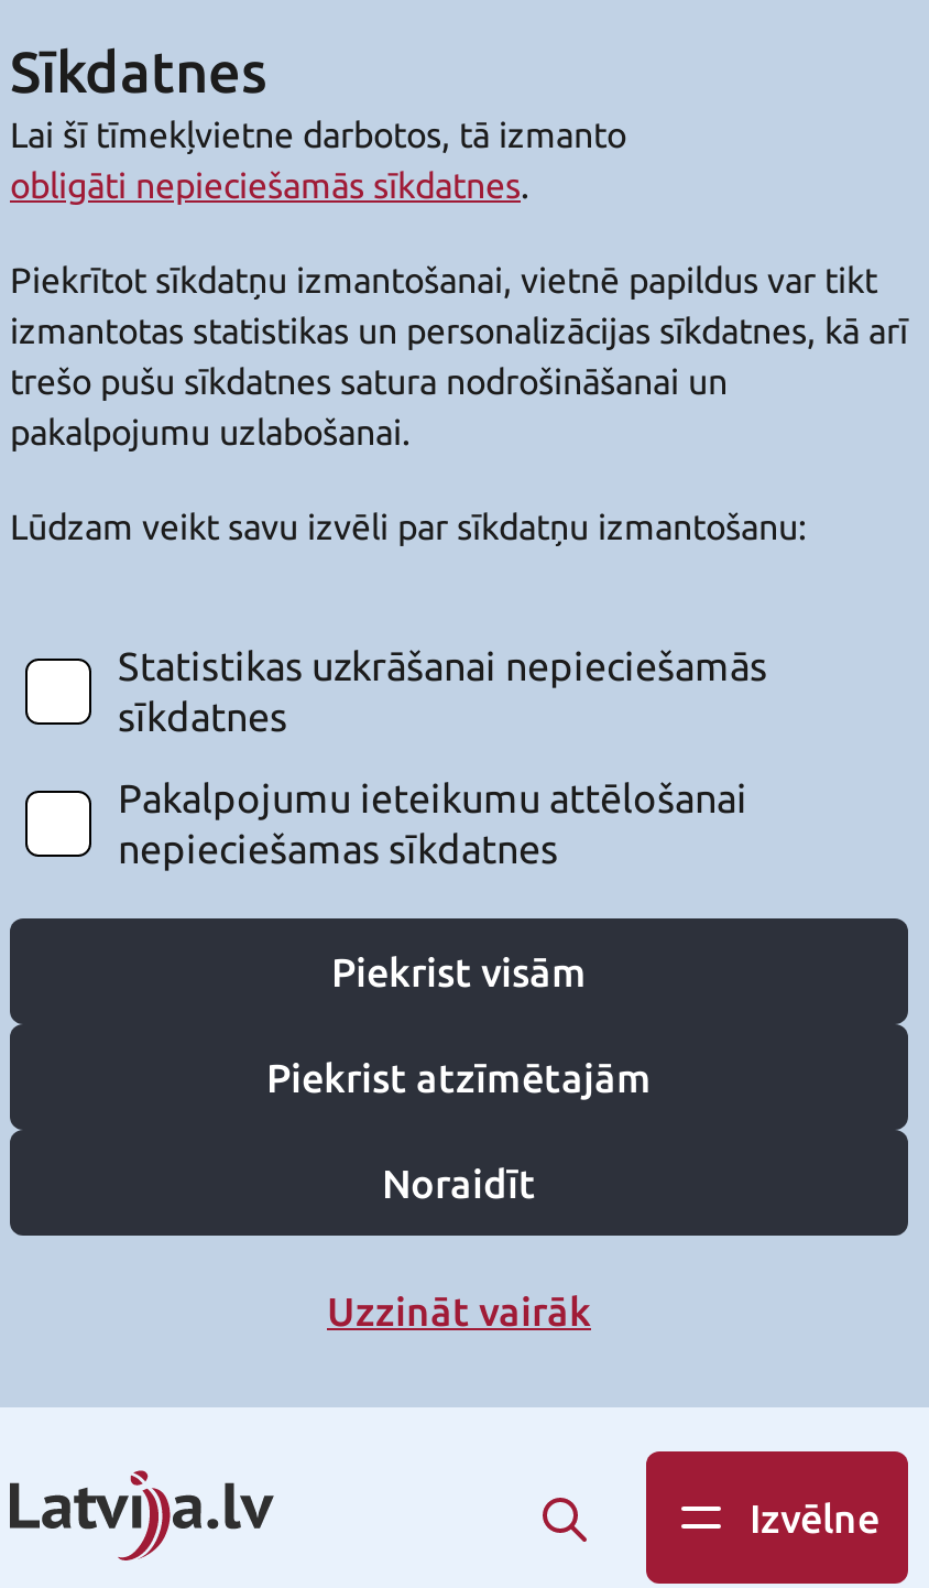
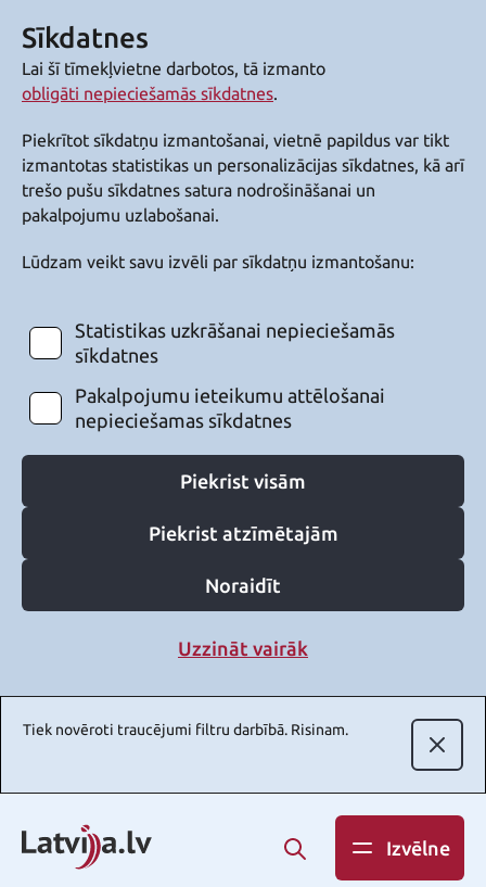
none -> [3,695,483,795] [image] | Tiek novēroti traucējumi filtru darbībā. Risinam.

